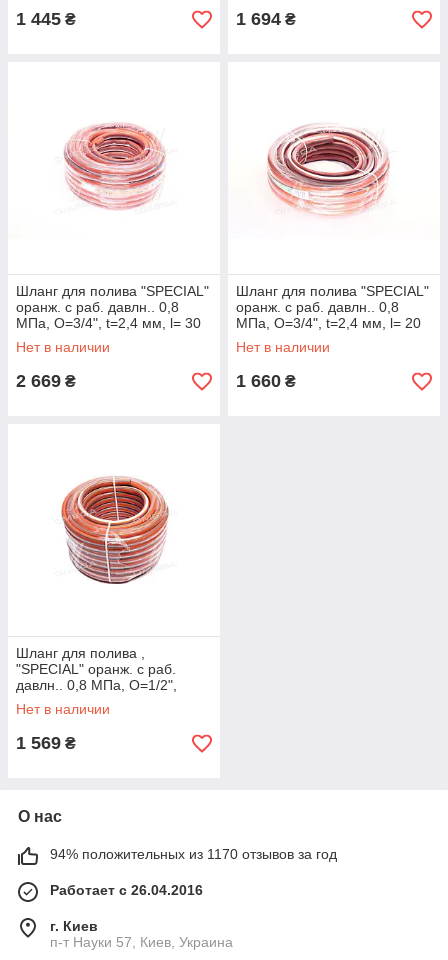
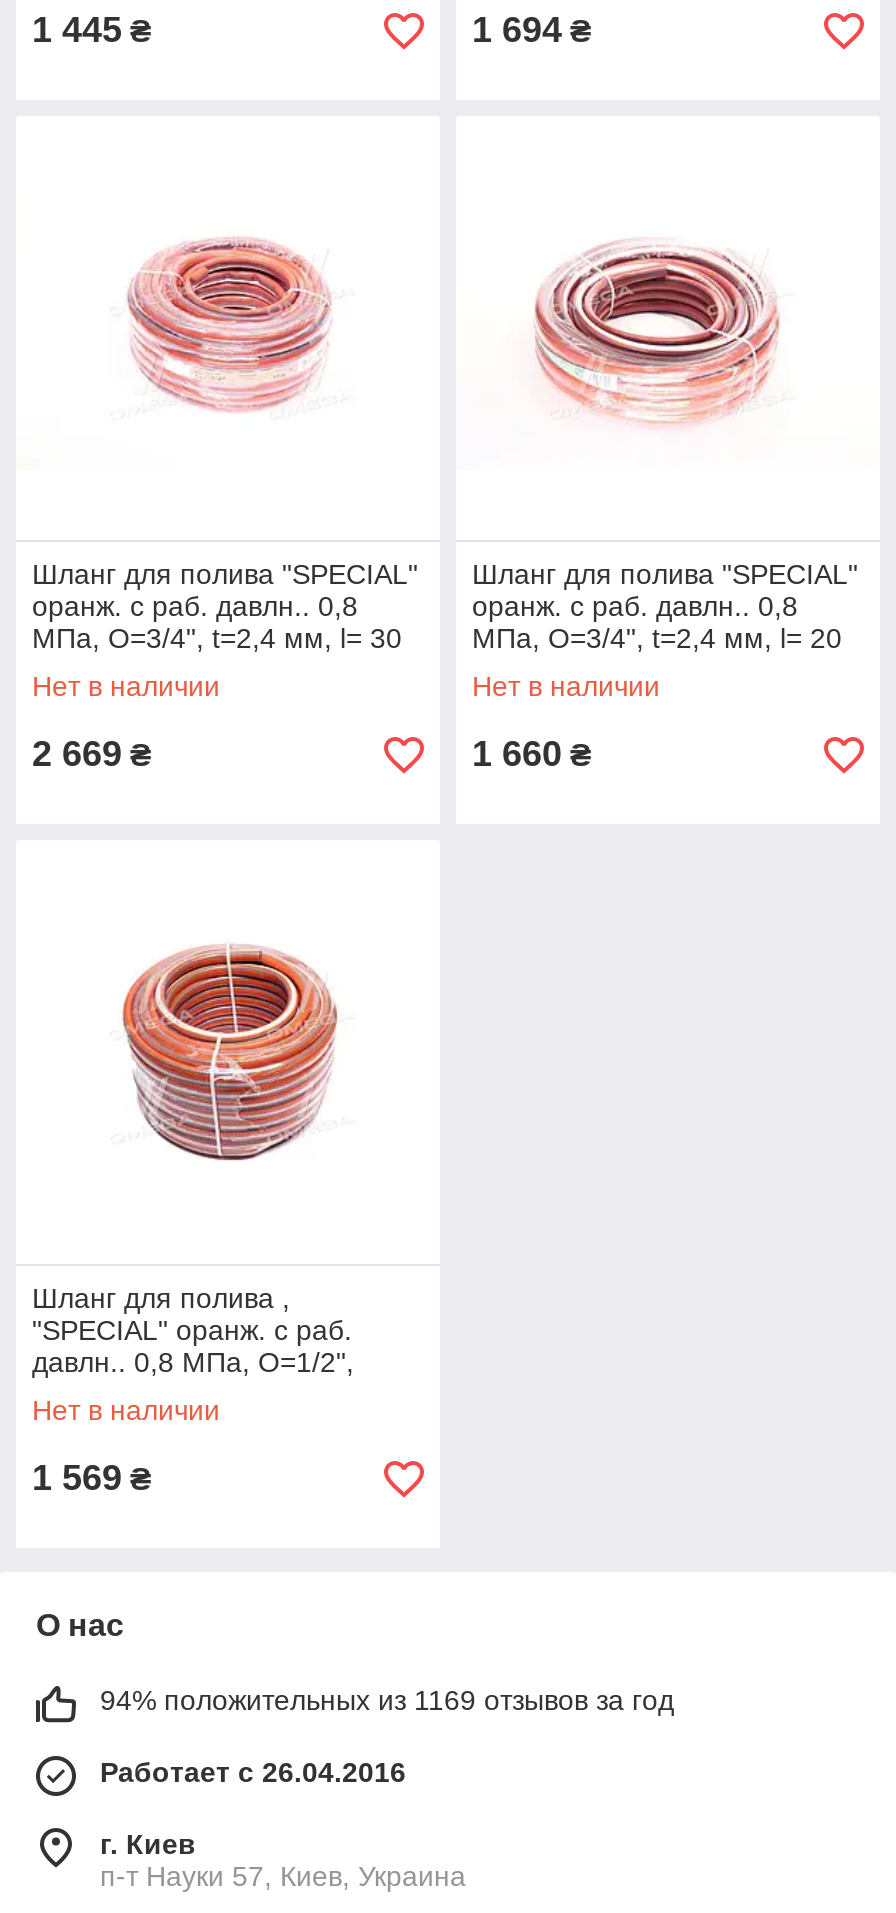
[50,846,337,862] 94% положительных из 1170 отзывов за год -> [100,1684,674,1716] 94% положительных из 1169 отзывов за год

